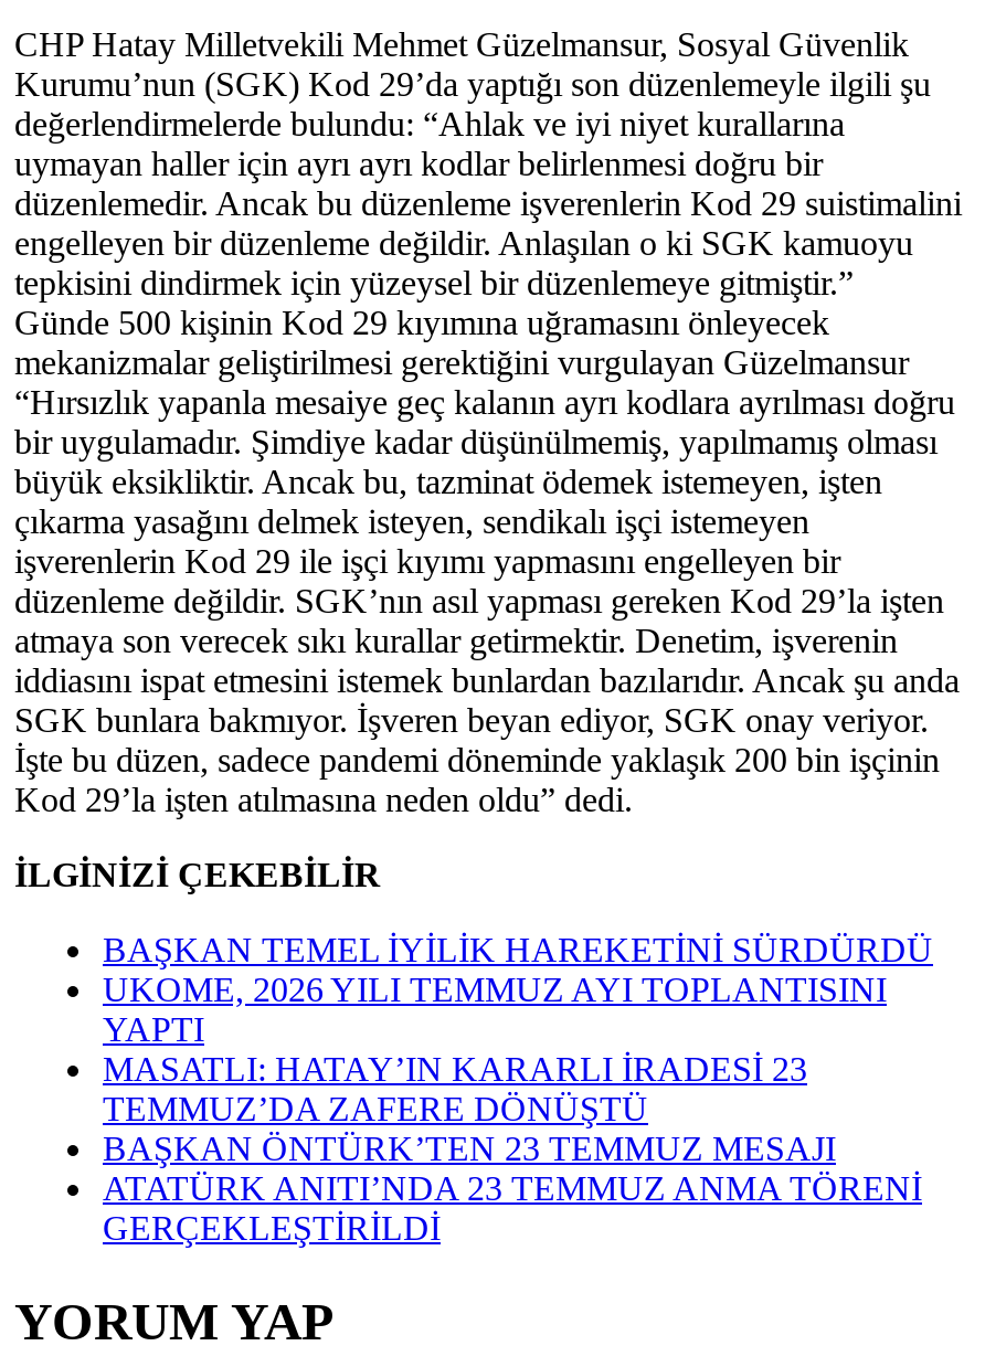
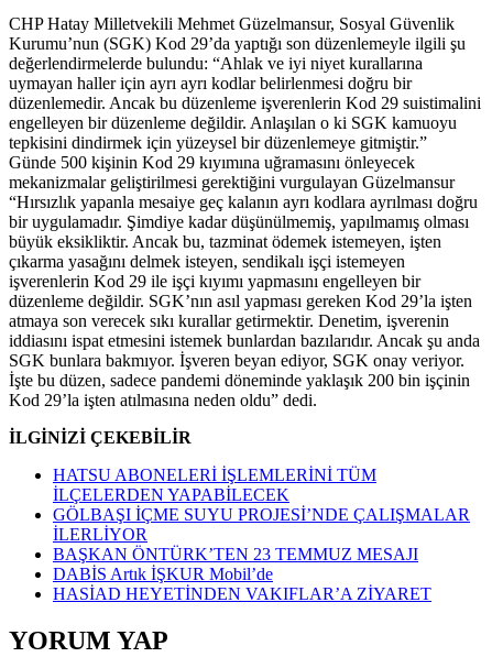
[103,931,933,1128] BAŞKAN TEMEL İYİLİK HAREKETİNİ SÜRDÜRDÜ | UKOME, 2026 YILI TEMMUZ AYI TOPLANTISINI | YAPTI | MASATLI: HATAY’IN KARARLI İRADESİ 23 | TEMMUZ’DA ZAFERE DÖNÜŞTÜ -> [53,466,470,544] HATSU ABONELERİ İŞLEMLERİNİ TÜM | İLÇELERDEN YAPABİLECEK | GÖLBAŞI İÇME SUYU PROJESİ’NDE ÇALIŞMALAR | İLERLİYOR
[103,1170,922,1247] ATATÜRK ANITI’NDA 23 TEMMUZ ANMA TÖRENİ | GERÇEKLEŞTİRİLDİ -> [53,565,431,603] DABİS Artık İŞKUR Mobil’de | HASİAD HEYETİNDEN VAKIFLAR’A ZİYARET

